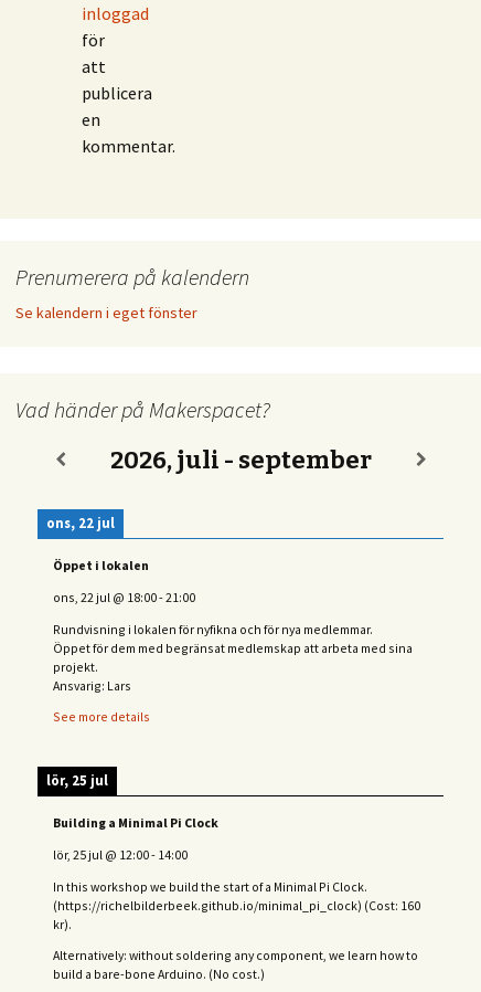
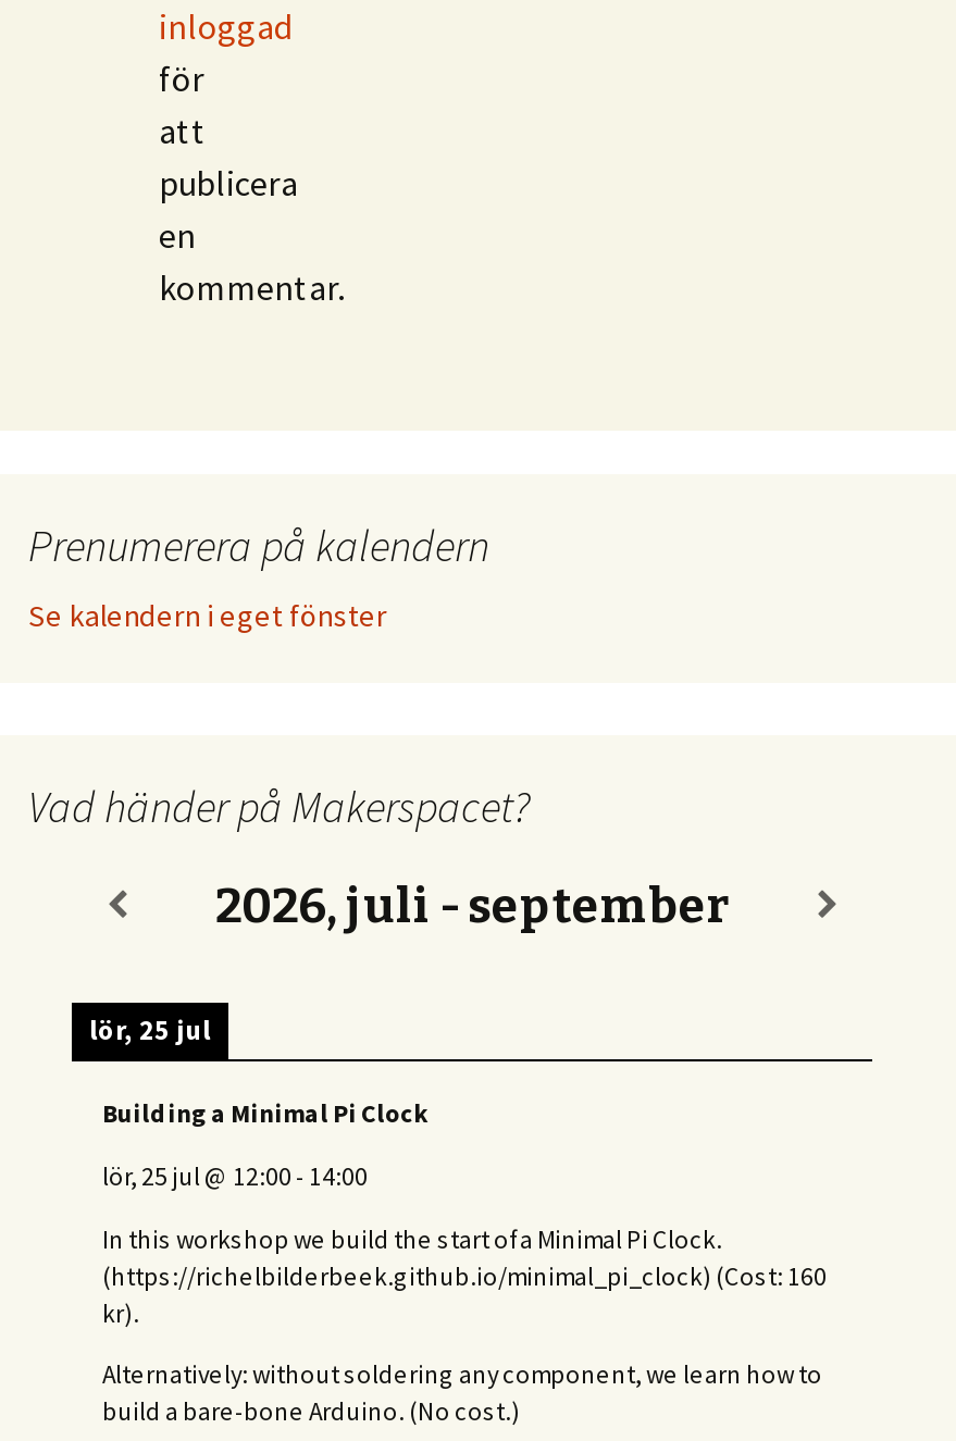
[46,515,413,725] ons, 22 jul | Öppet i lokalen | ons, 22 jul @ 18:00- 21:00 | Rundvisning i lokalen för nyfikna och för nya medlemmar. | Öppet för dem med begränsat medlemskap att arbeta med sina | projekt. | Ansvarig: Lars | See more details -> none

